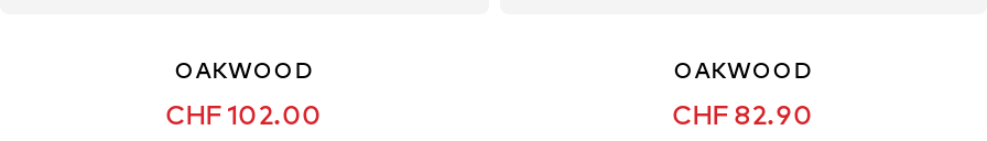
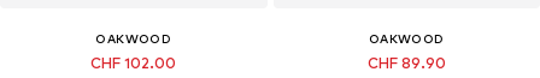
[672,97,813,130] CHF 82.90 -> [367,54,446,72] CHF 89.90

